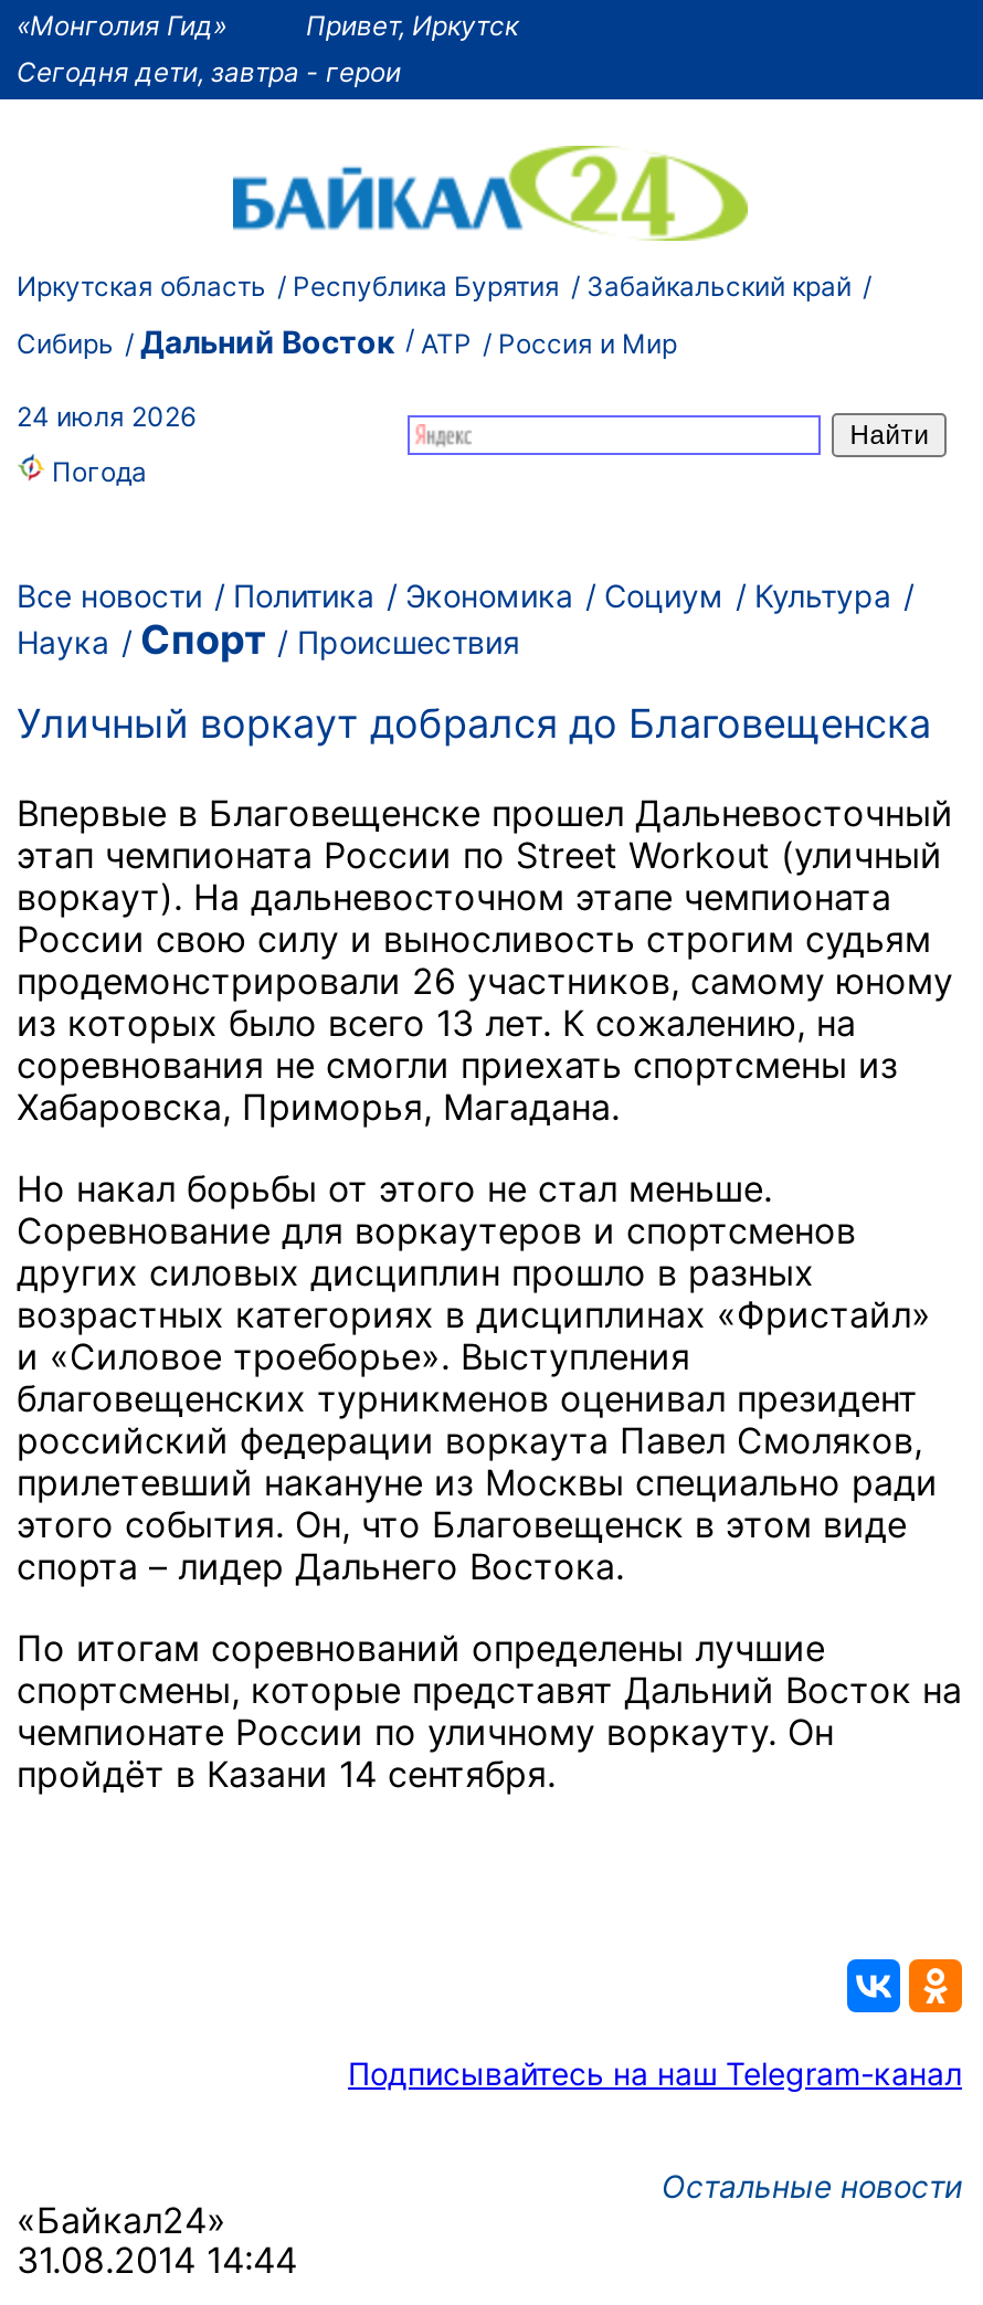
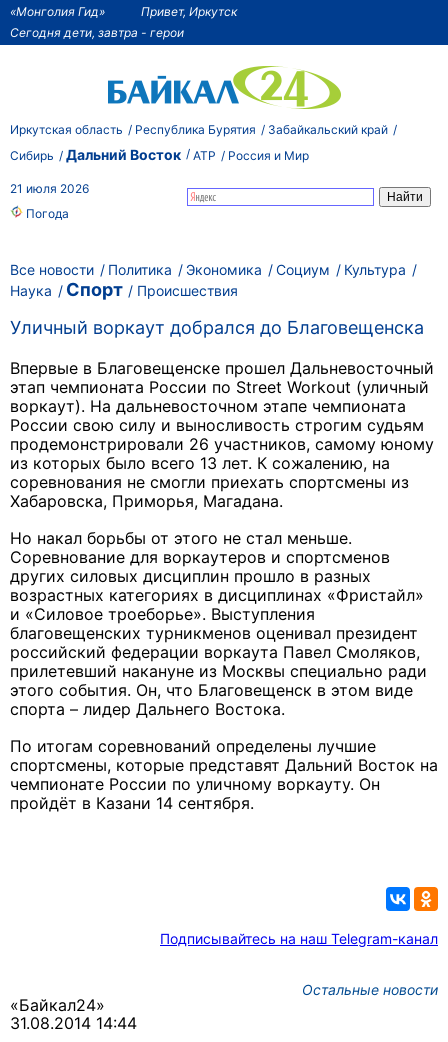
[17,400,195,433] 24 июля 2026 -> [10,181,89,196] 21 июля 2026

